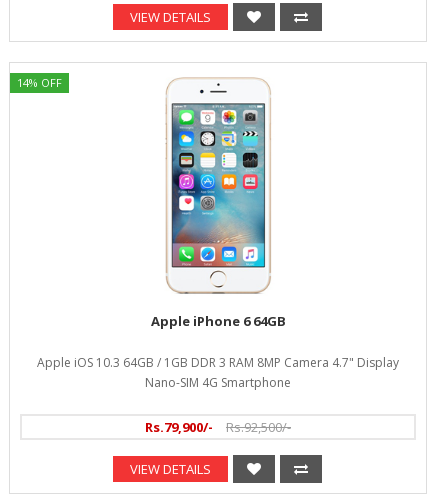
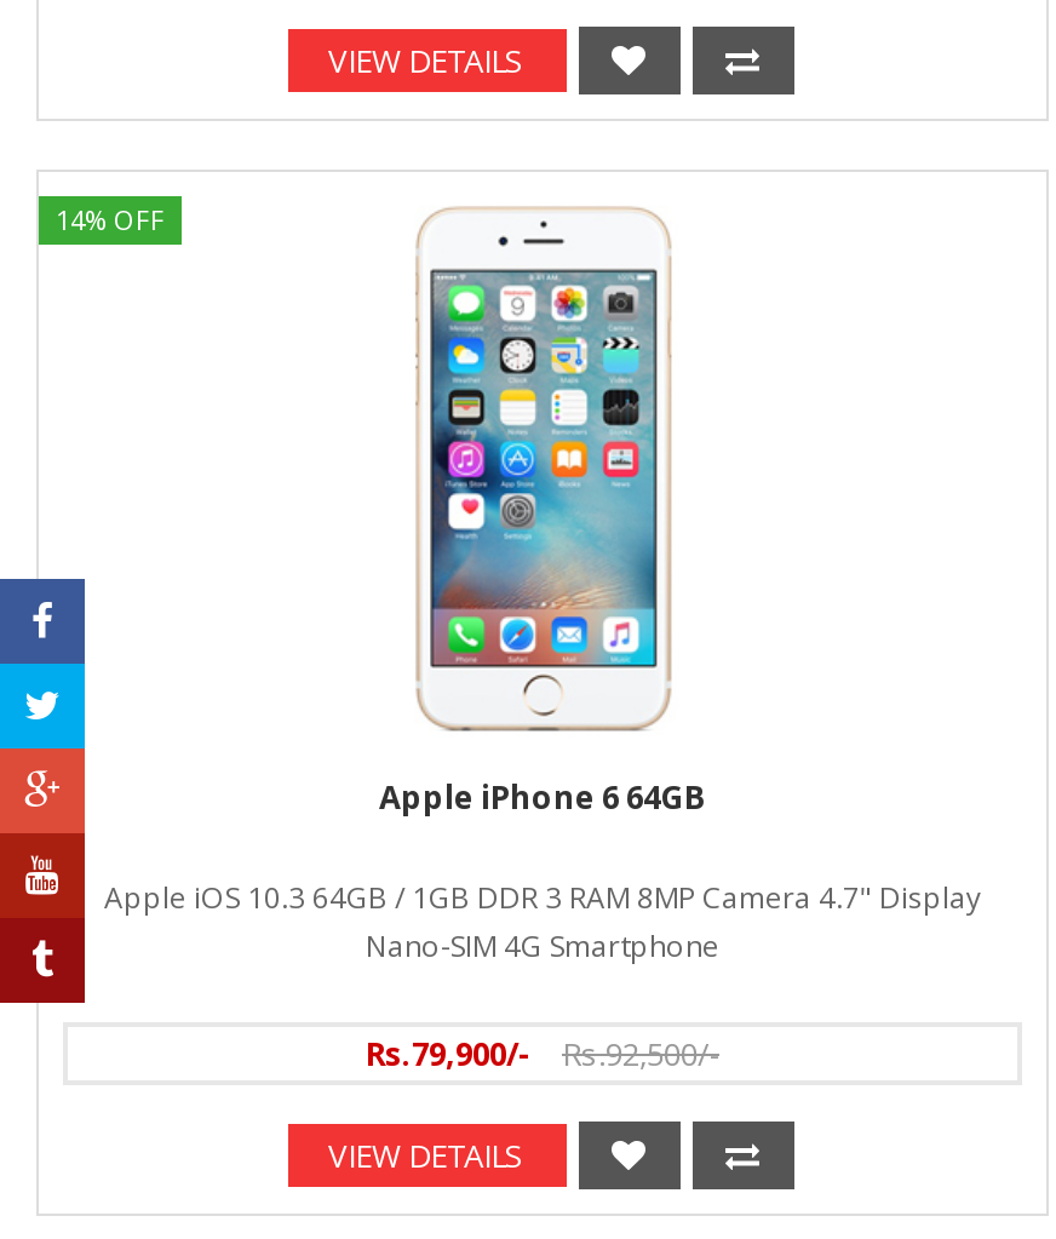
none -> [7,577,87,1005] [image]

